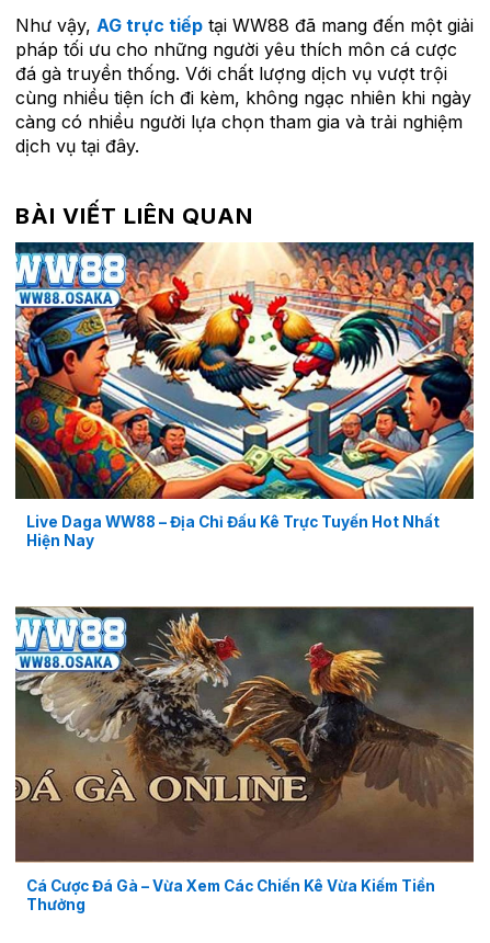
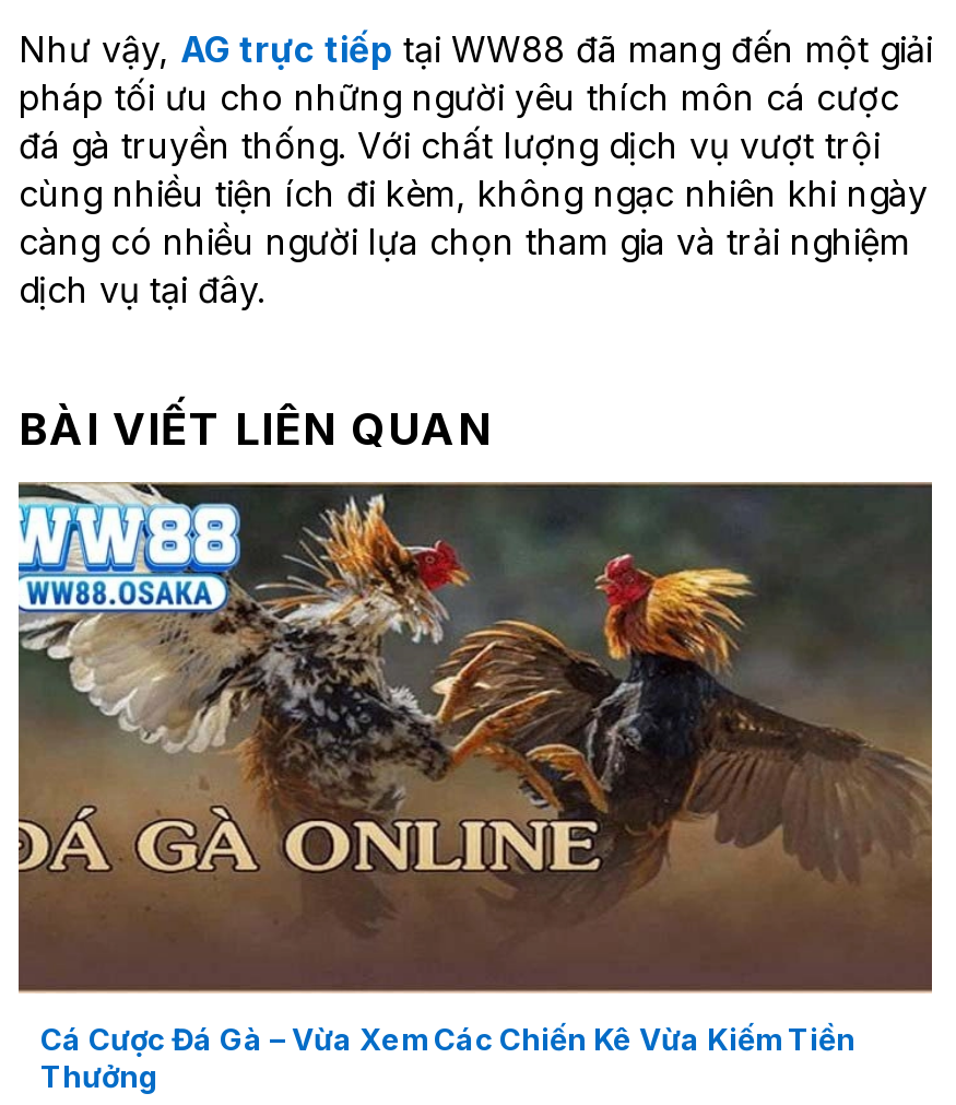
[14,241,475,549] [image] | Live Daga WW88 – Địa Chỉ Đấu Kê Trực Tuyến Hot Nhất | Hiện Nay -> none

